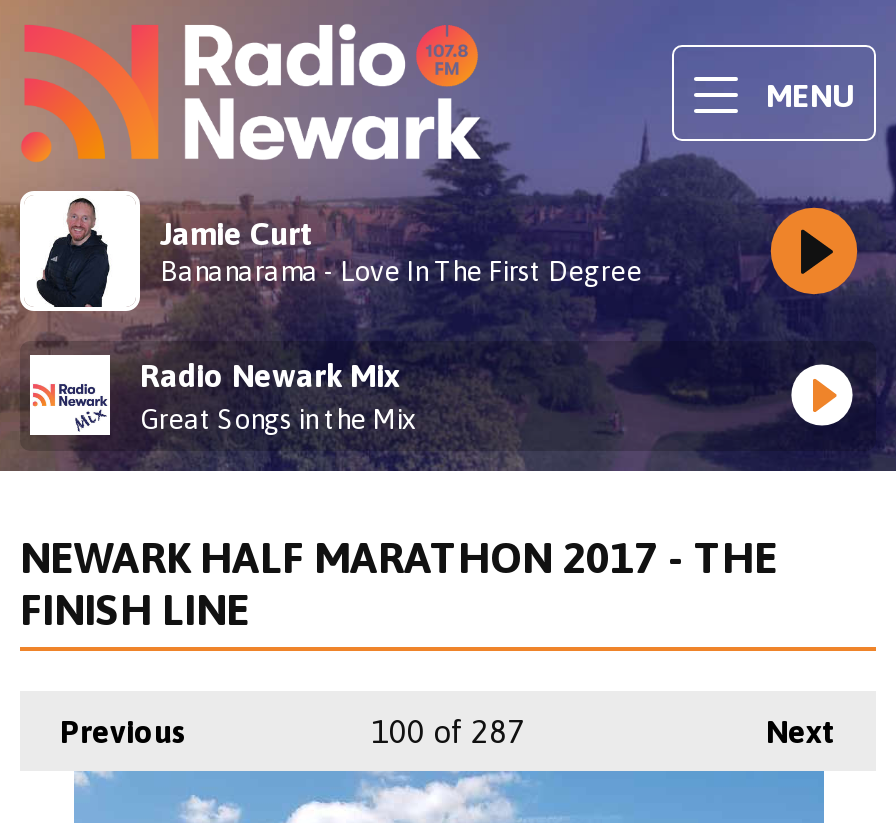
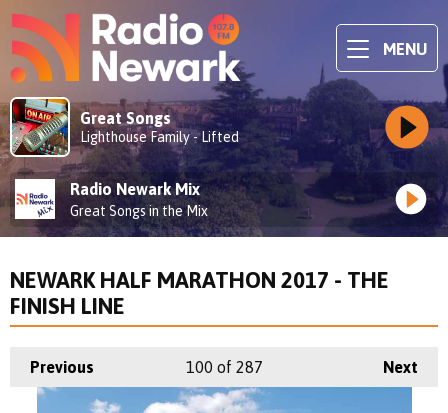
[22,193,642,309] [image] | Jamie Curt | Bananarama - Love In The First Degree -> [11,98,239,156] [image] | Great Songs | Lighthouse Family - Lifted

